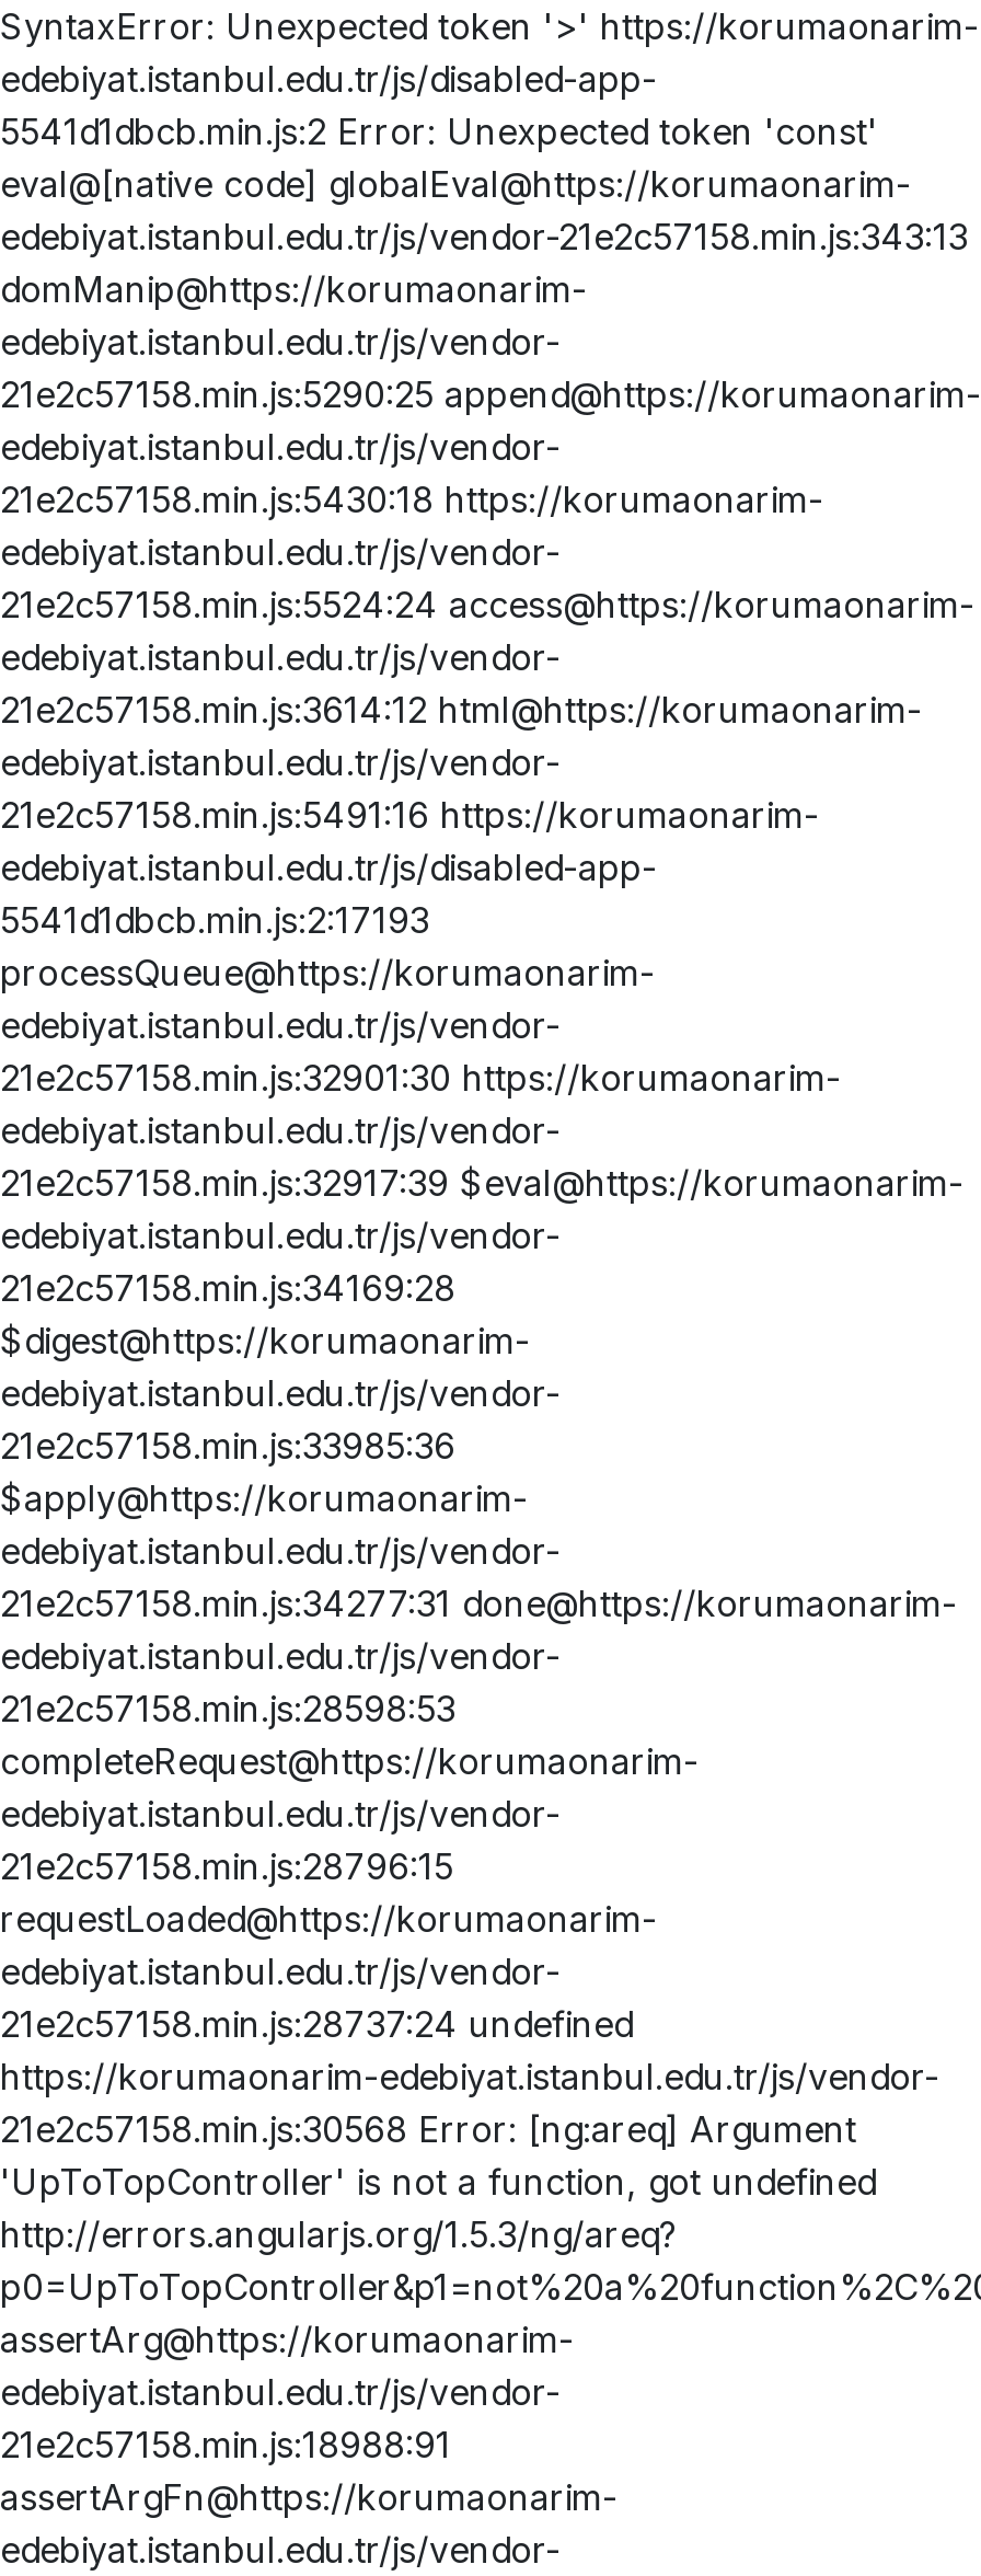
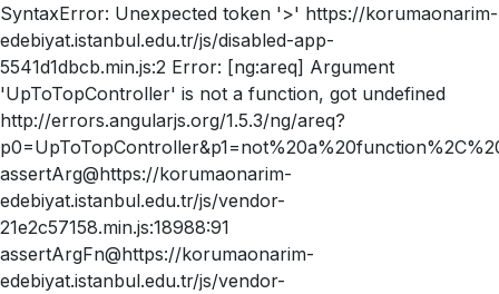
[0,110,981,2151] 5541d1dbcb.min.js:2 Error: Unexpected token 'const' | eval@[native code] globalEval@https://korumaonarim- | edebiyat.istanbul.edu.tr/js/vendor-21e2c57158.min.js:343:13 | domManip@https://korumaonarim- | edebiyat.istanbul.edu.tr/js/vendor- | 21e2c57158.min.js:5290:25 append@https://korumaonarim- | edebiyat.istanbul.edu.tr/js/vendor- | 21e2c57158.min.js:5430:18 https://korumaonarim- | edebiyat.istanbul.edu.tr/js/vendor- | 21e2c57158.min.js:5524:24 access@https://korumaonarim- | edebiyat.istanbul.edu.tr/js/vendor- | 21e2c57158.min.js:3614:12 html@https://korumaonarim- | edebiyat.istanbul.edu.tr/js/vendor- | 21e2c57158.min.js:5491:16 https://korumaonarim- | edebiyat.istanbul.edu.tr/js/disabled-app- | 5541d1dbcb.min.js:2:17193 | processQueue@https://korumaonarim- | edebiyat.istanbul.edu.tr/js/vendor- | 21e2c57158.min.js:32901:30 https://korumaonarim- | edebiyat.istanbul.edu.tr/js/vendor- | 21e2c57158.min.js:32917:39 $eval@https://korumaonarim- | edebiyat.istanbul.edu.tr/js/vendor- | 21e2c57158.min.js:34169:28 | $digest@https://korumaonarim- | edebiyat.istanbul.edu.tr/js/vendor- | 21e2c57158.min.js:33985:36 | $apply@https://korumaonarim- | edebiyat.istanbul.edu.tr/js/vendor- | 21e2c57158.min.js:34277:31 done@https://korumaonarim- | edebiyat.istanbul.edu.tr/js/vendor- | 21e2c57158.min.js:28598:53 | completeRequest@https://korumaonarim- | edebiyat.istanbul.edu.tr/js/vendor- | 21e2c57158.min.js:28796:15 | requestLoaded@https://korumaonarim- | edebiyat.istanbul.edu.tr/js/vendor- | 21e2c57158.min.js:28737:24 undefined | https://korumaonarim-edebiyat.istanbul.edu.tr/js/vendor- | 21e2c57158.min.js:30568 Error: [ng:areq] Argument -> [0,56,394,78] 5541d1dbcb.min.js:2 Error: [ng:areq] Argument

